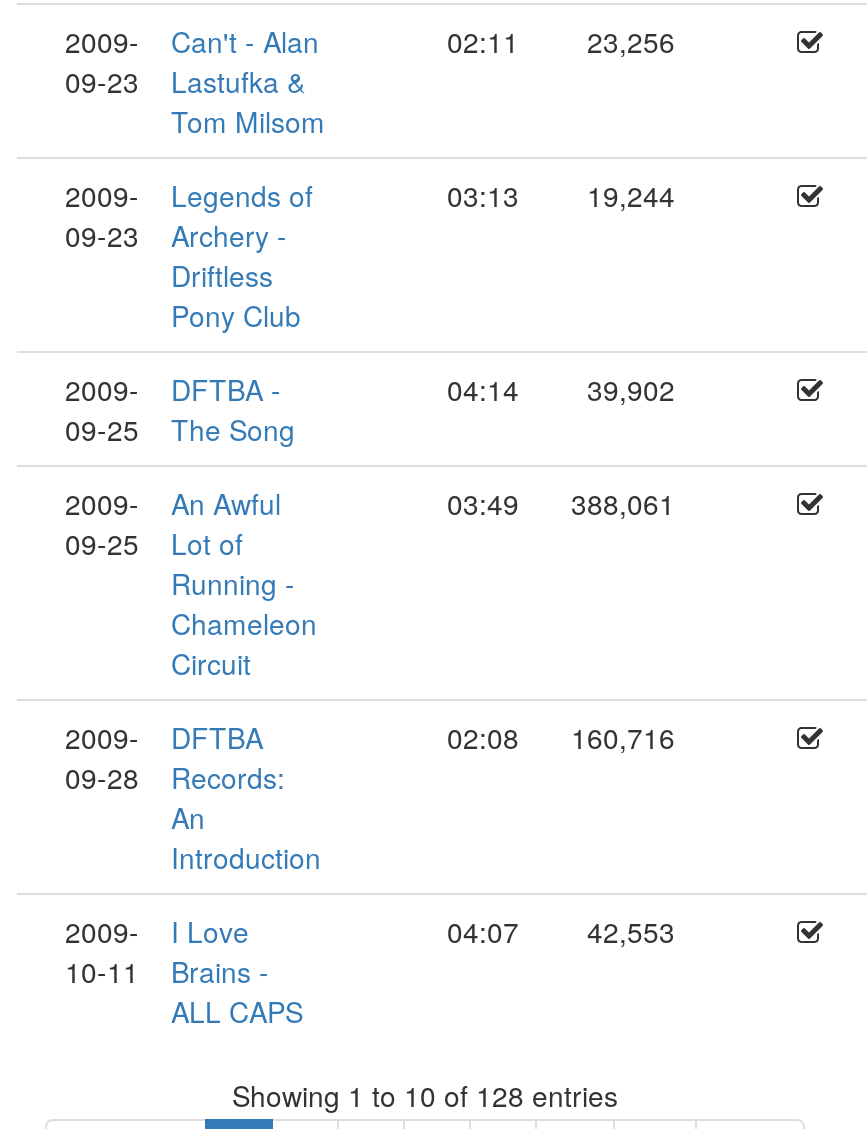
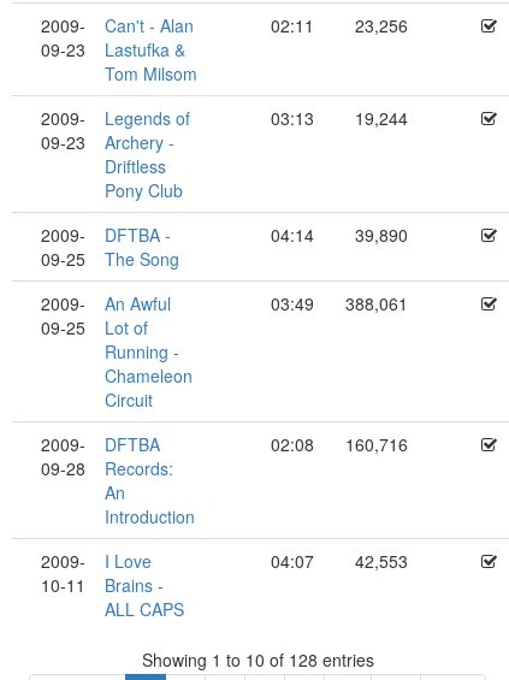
[447,369,675,409] 04:14 39,902 -> [271,223,408,247] 04:14 39,890

